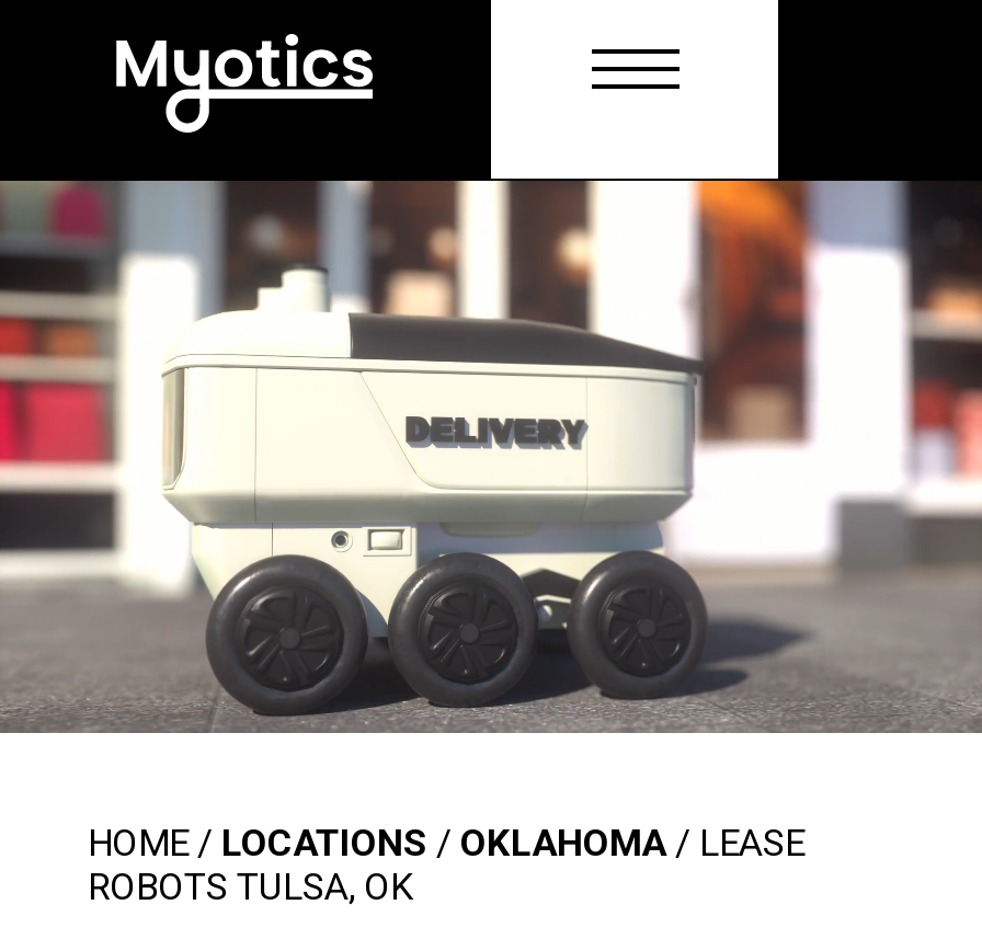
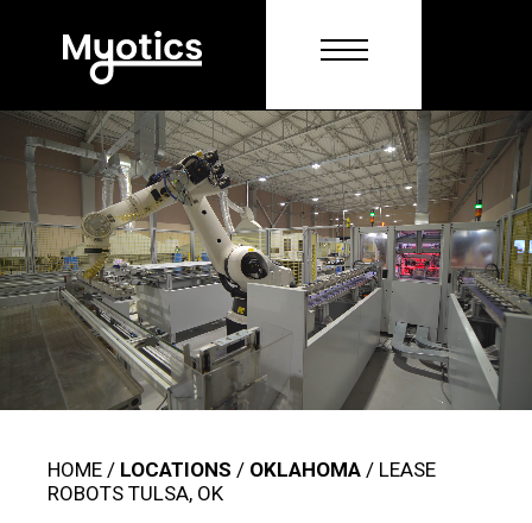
[7,179,975,733] [image] -> [4,109,528,410] [image]

